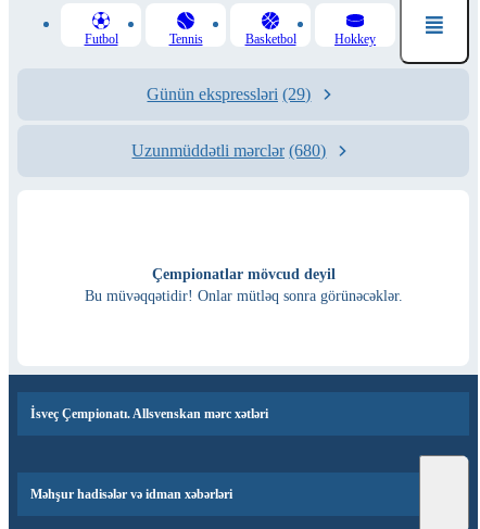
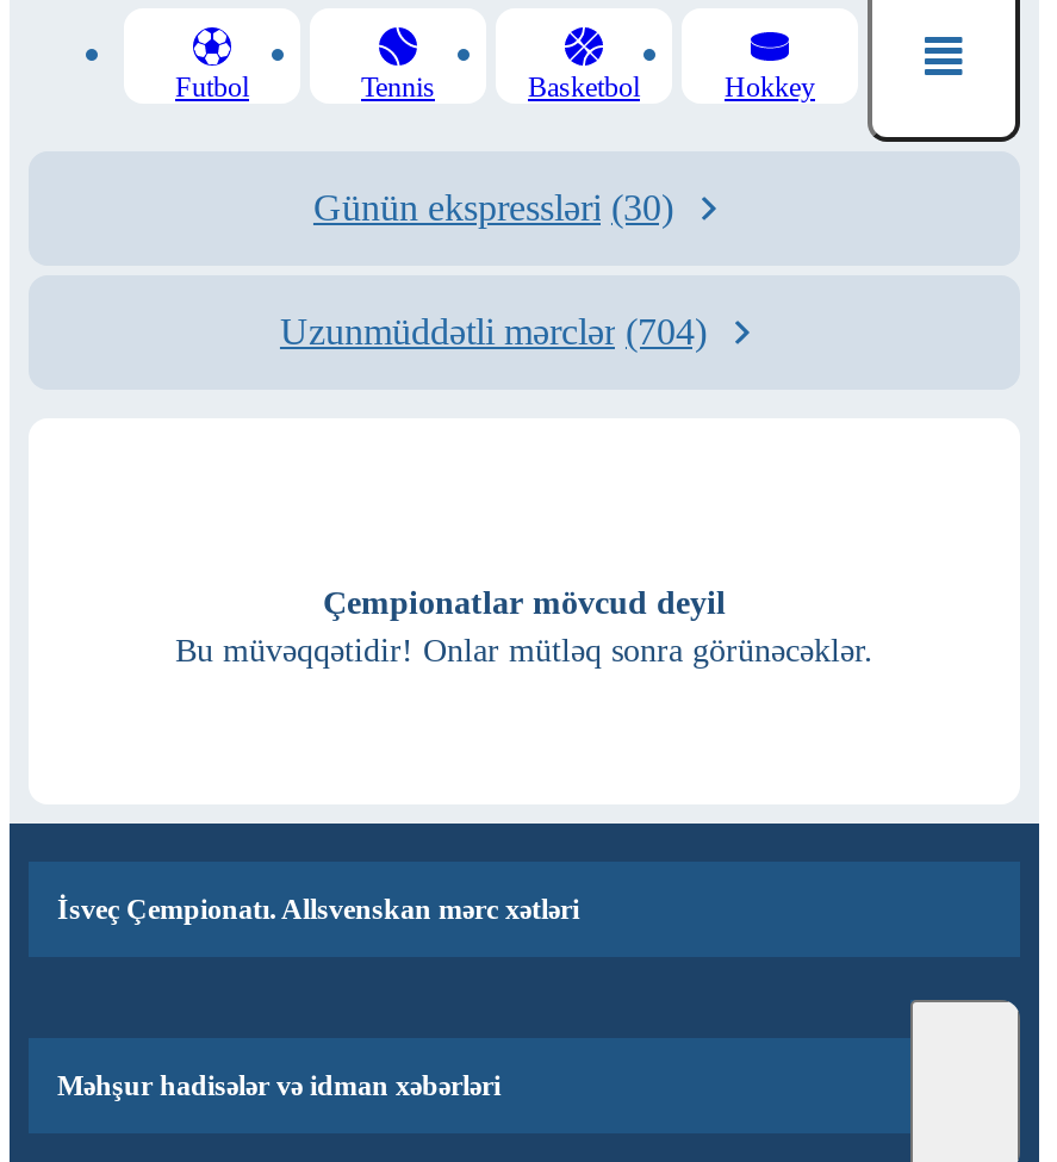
[147,85,311,103] Günün ekspressləri (29) -> [313,187,673,228] Günün ekspressləri (30)
[132,141,326,160] Uzunmüddətli mərclər (680) -> [280,311,707,352] Uzunmüddətli mərclər (704)

